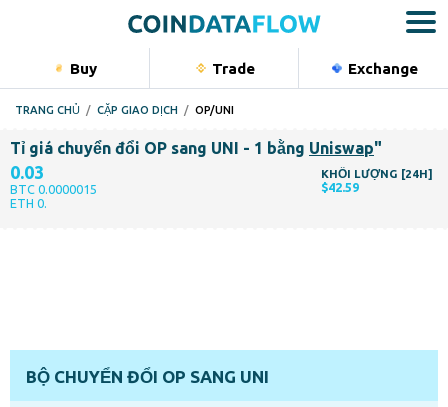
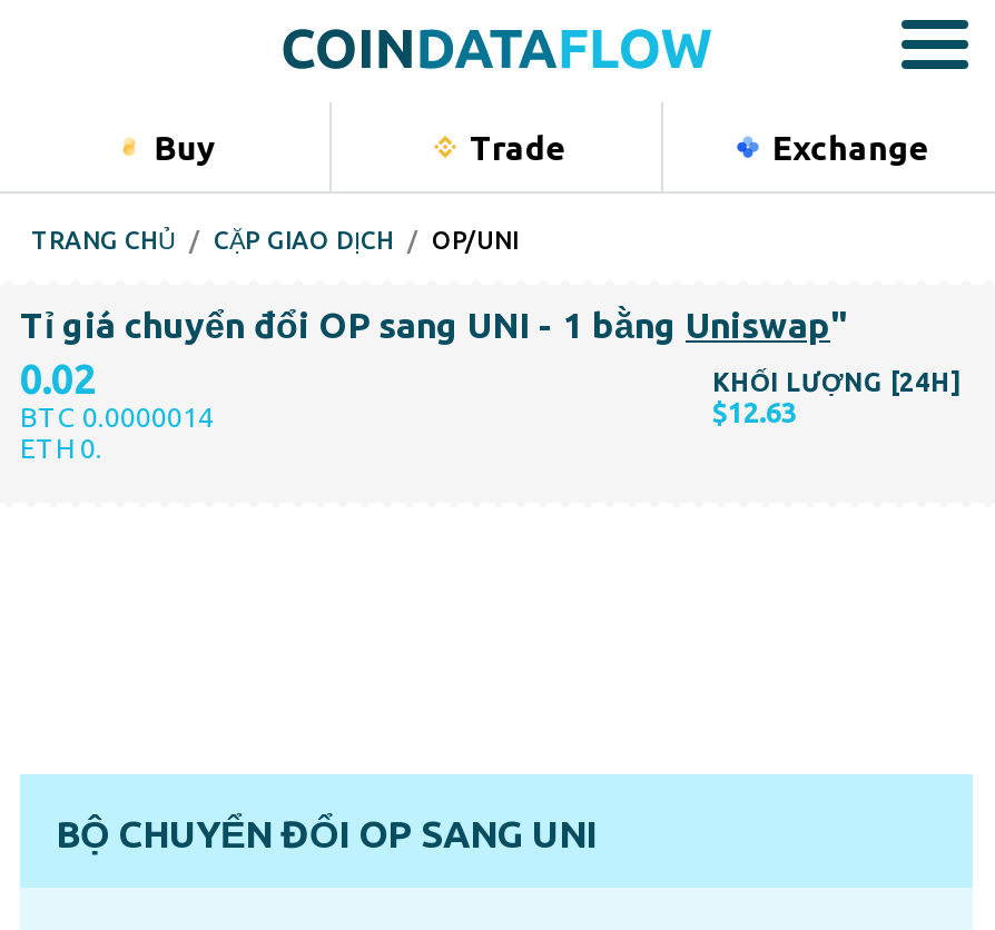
[10,161,44,181] 0.03 -> [20,355,96,399] 0.02
[10,181,97,195] BTC 0.0000015 -> [20,399,214,431] BTC 0.0000014
[321,179,359,193] $42.59 -> [712,395,797,426] $12.63

